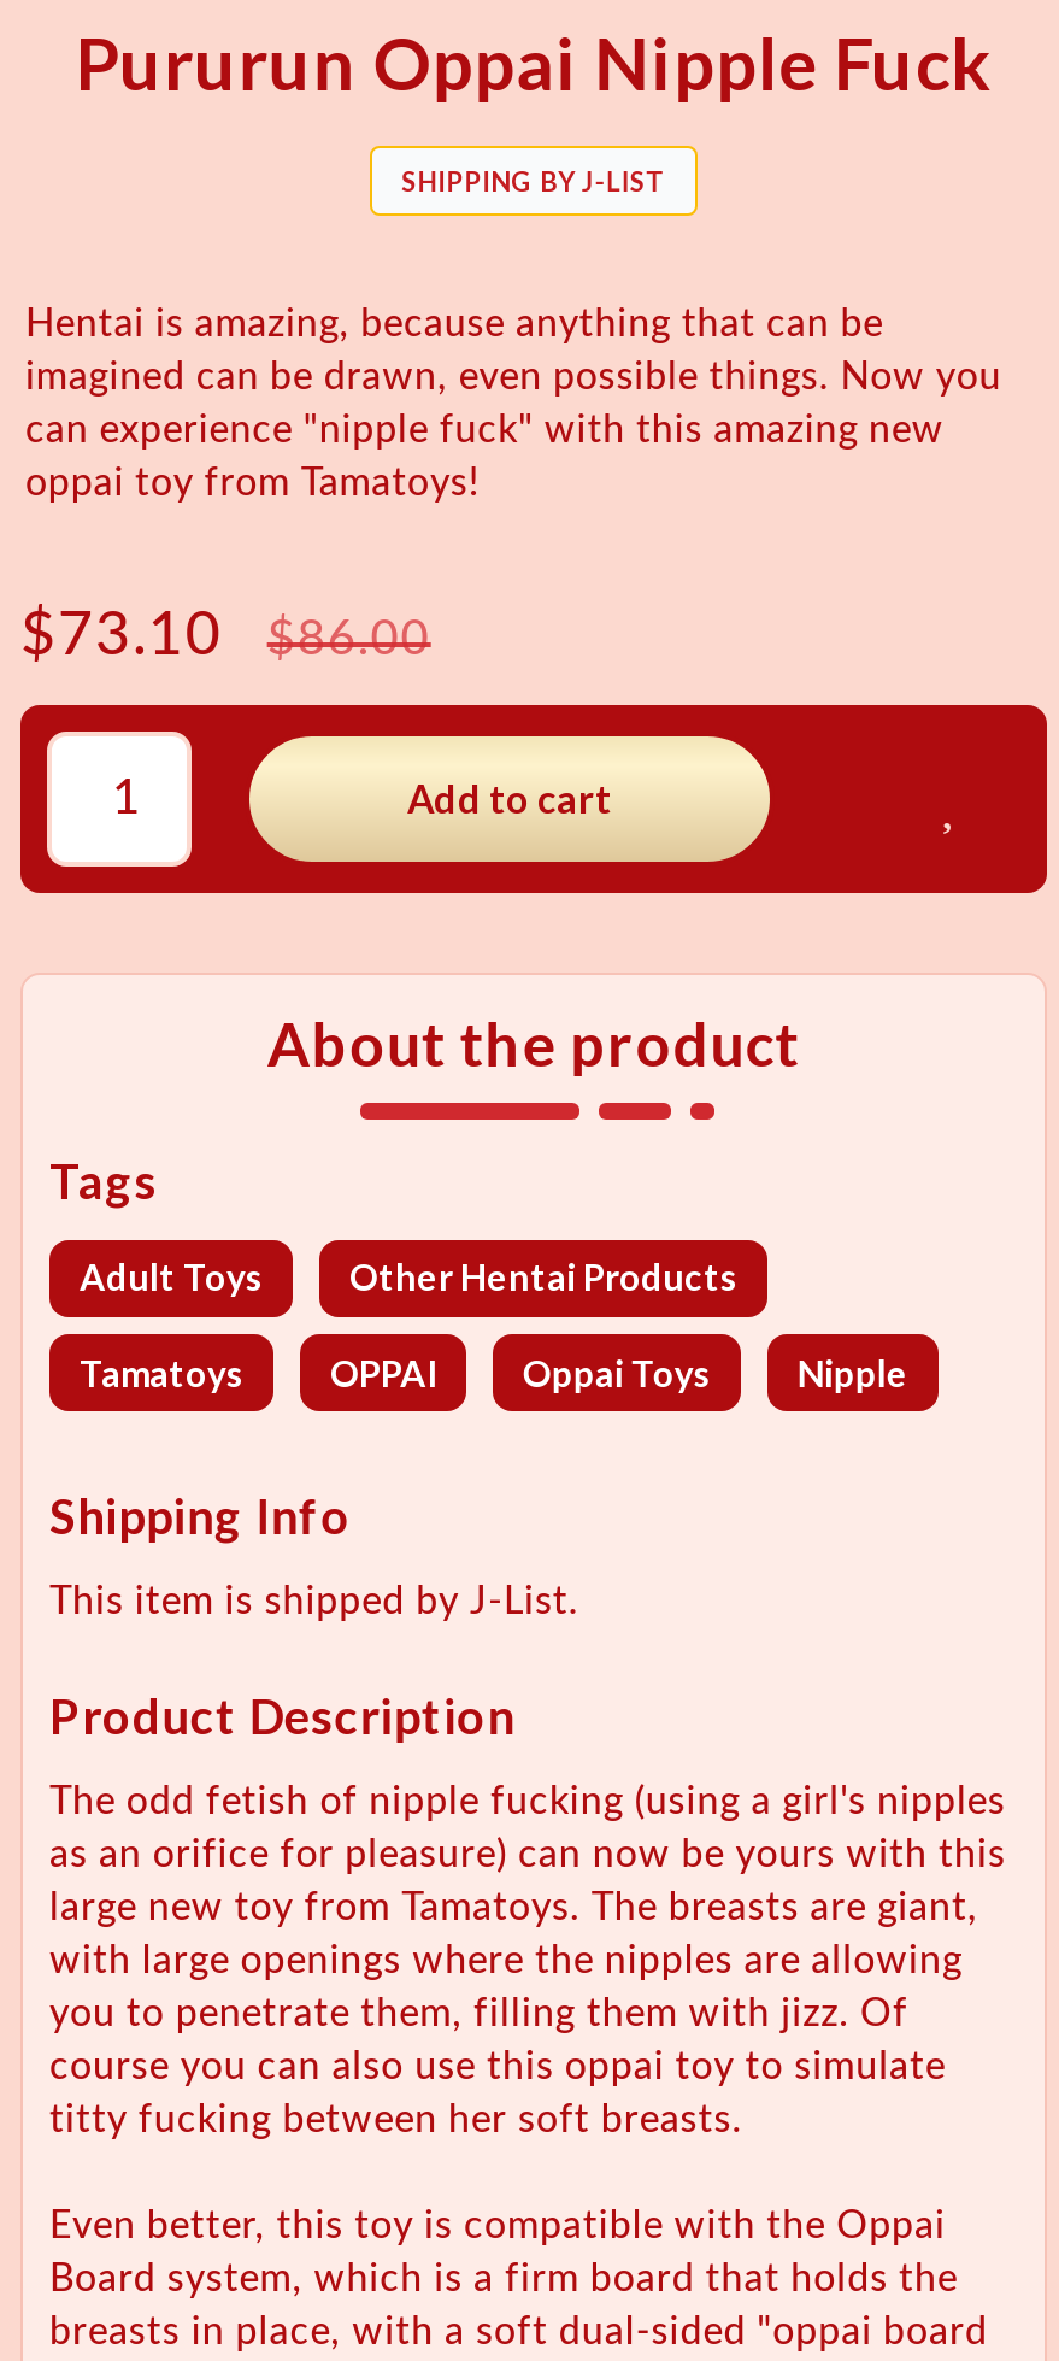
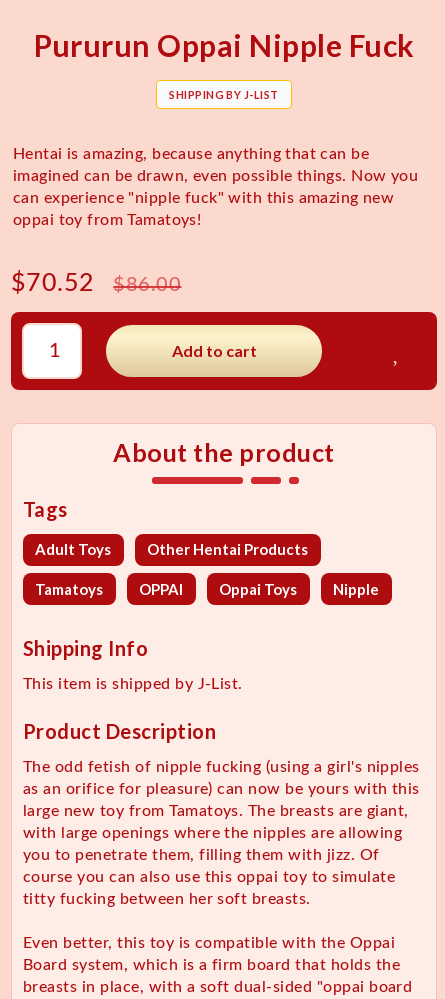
[20,605,431,665] $73.10 $86.00 -> [11,270,181,295] $70.52 $86.00

